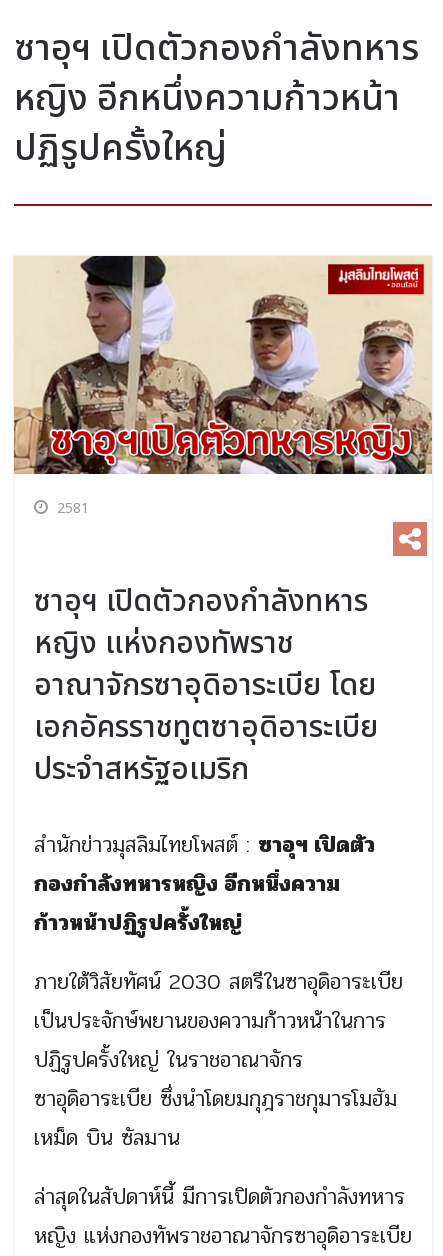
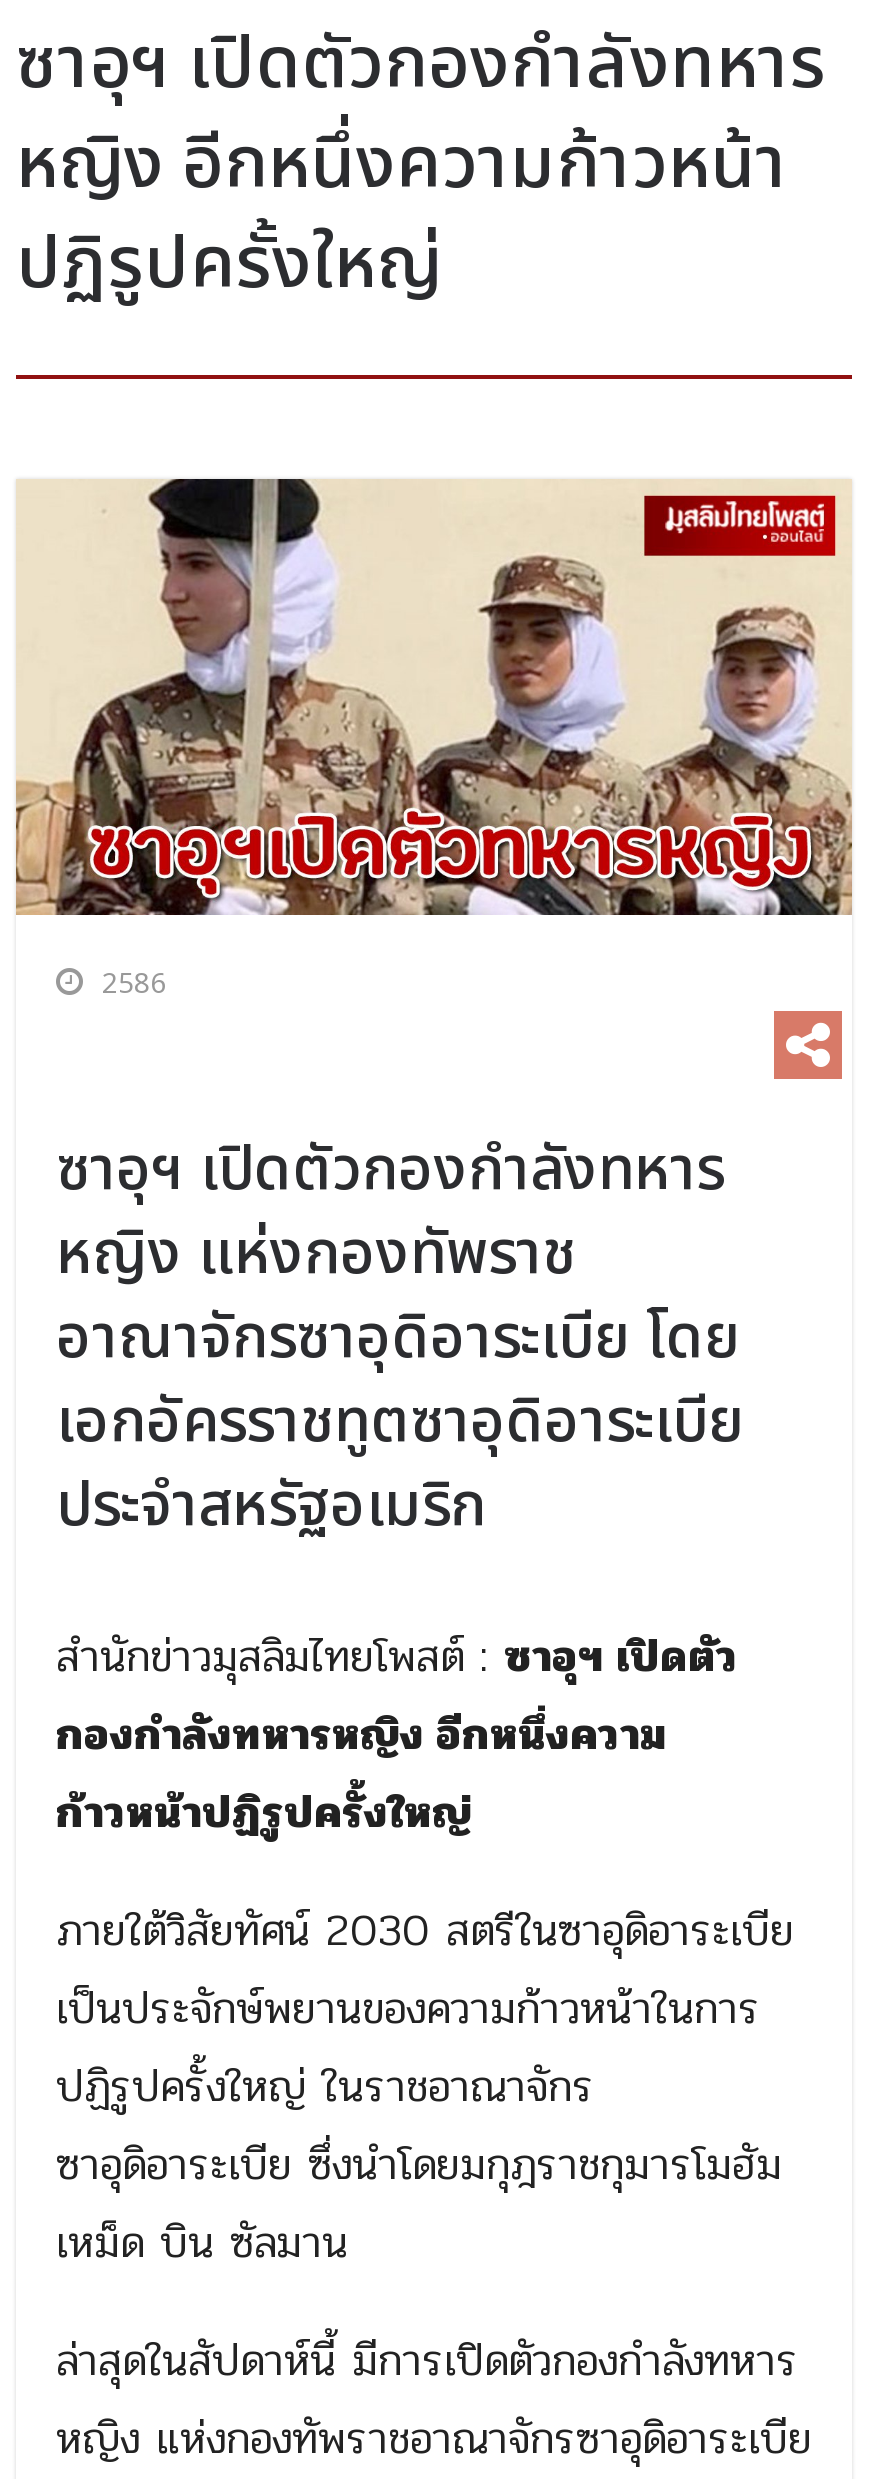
[53,498,89,519] 2581 -> [94,963,166,1005] 2586

